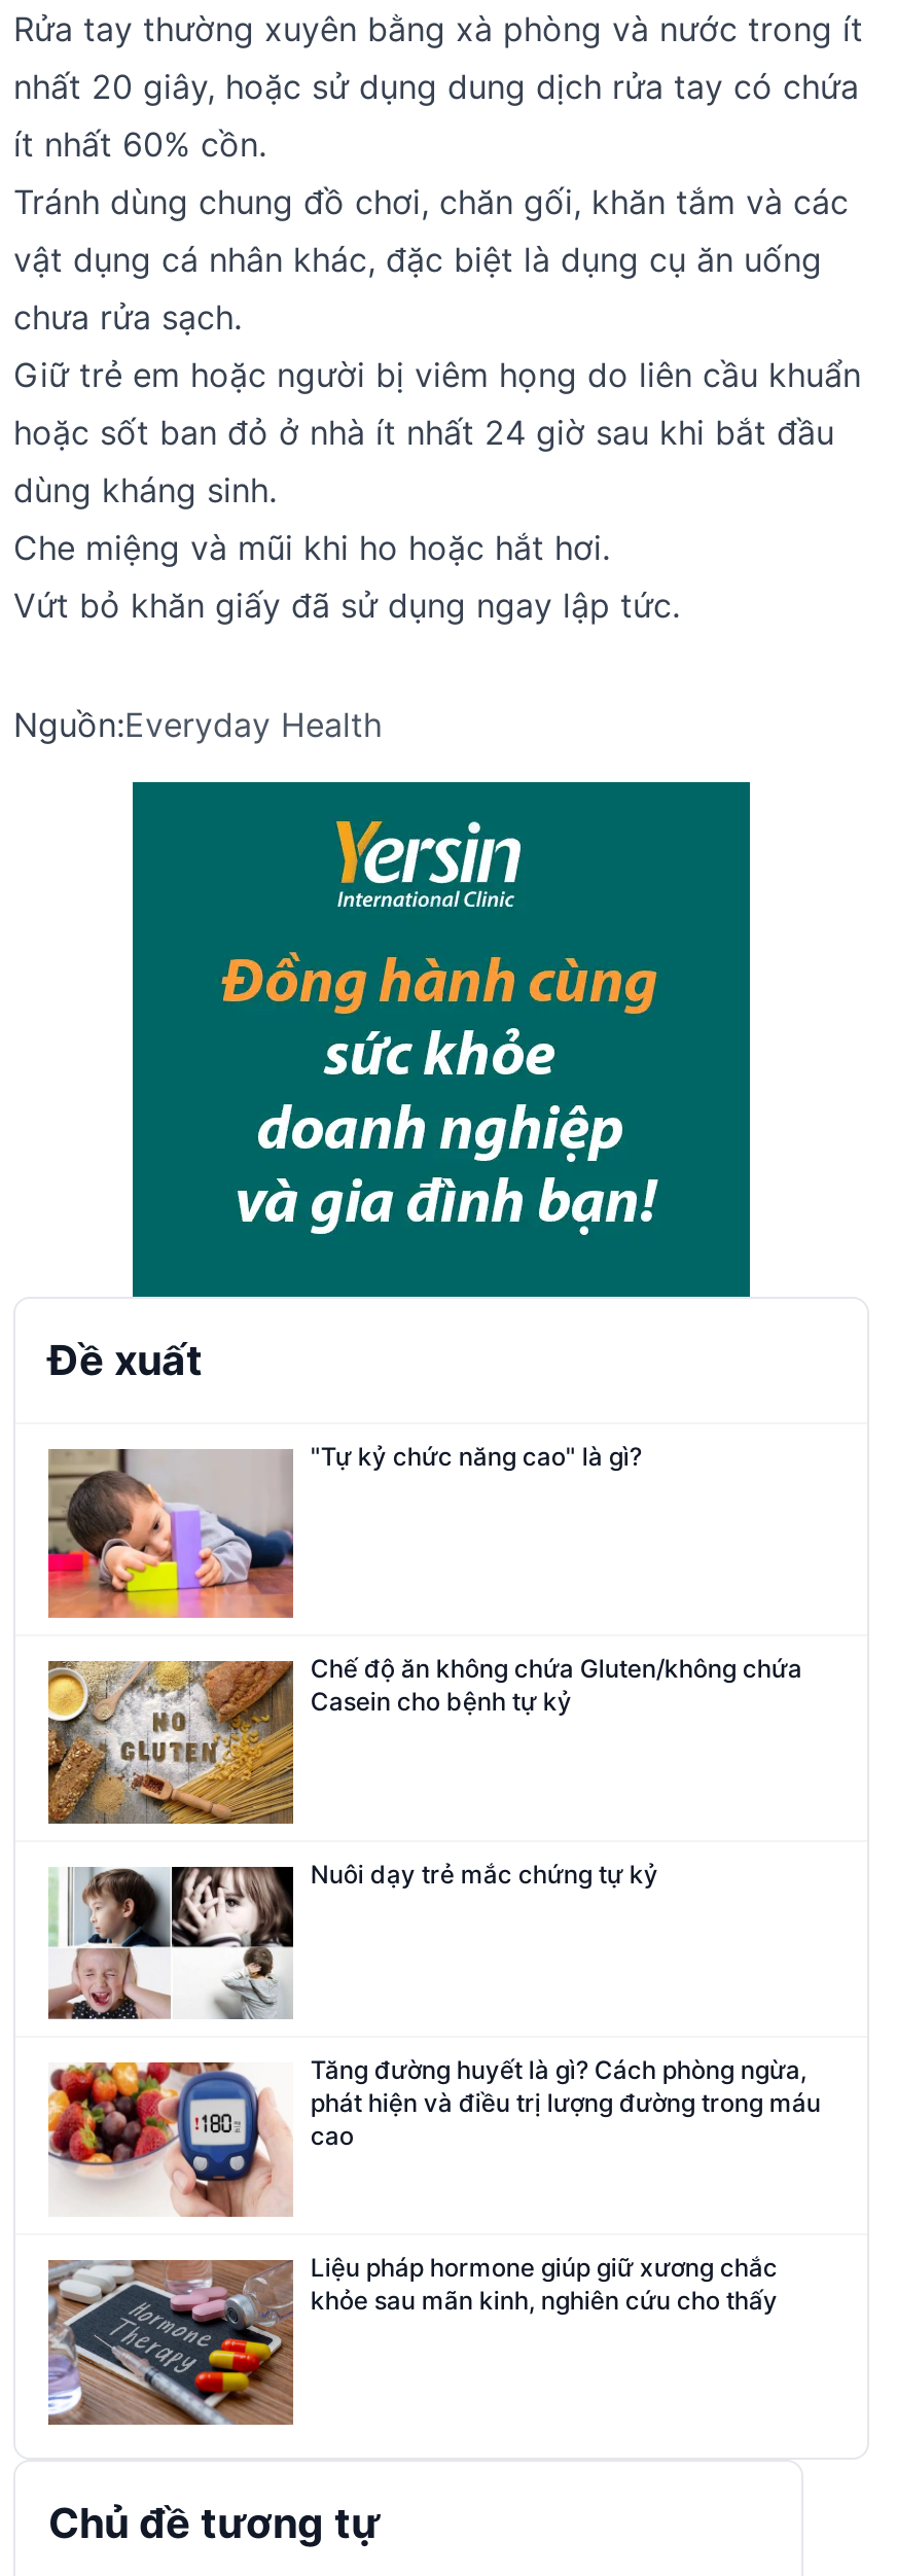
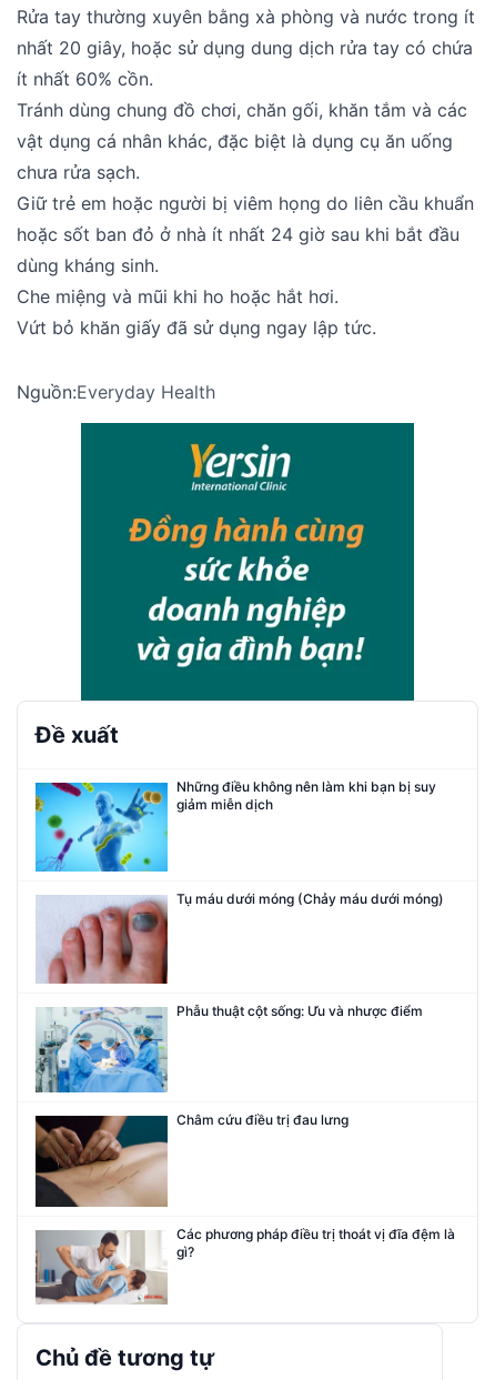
[46,1442,641,1620] [image] | "Tự kỷ chức năng cao" là gì? -> [34,779,437,873] [image] | Những điều không nên làm khi bạn bị suy | giảm miễn dịch
[46,1652,802,1826] [image] | Chế độ ăn không chứa Gluten/không chứa | Casein cho bệnh tự kỷ -> [36,890,444,985] [image] | Tụ máu dưới móng (Chảy máu dưới móng)
[48,1859,658,2023] [image] | Nuôi dạy trẻ mắc chứng tự kỷ -> [36,1002,423,1094] [image] | Phẫu thuật cột sống: Ưu và nhược điểm
[46,2055,820,2235] [image] | Tăng đường huyết là gì? Cách phòng ngừa, | phát hiện và điều trị lượng đường trong máu | cao -> [34,1111,349,1208] [image] | Châm cứu điều trị đau lưng
[46,2252,777,2427] [image] | Liệu pháp hormone giúp giữ xương chắc | khỏe sau mãn kinh, nghiên cứu cho thấy -> [34,1220,455,1305] [image] | Các phương pháp điều trị thoát vị đĩa đệm là | gì?

